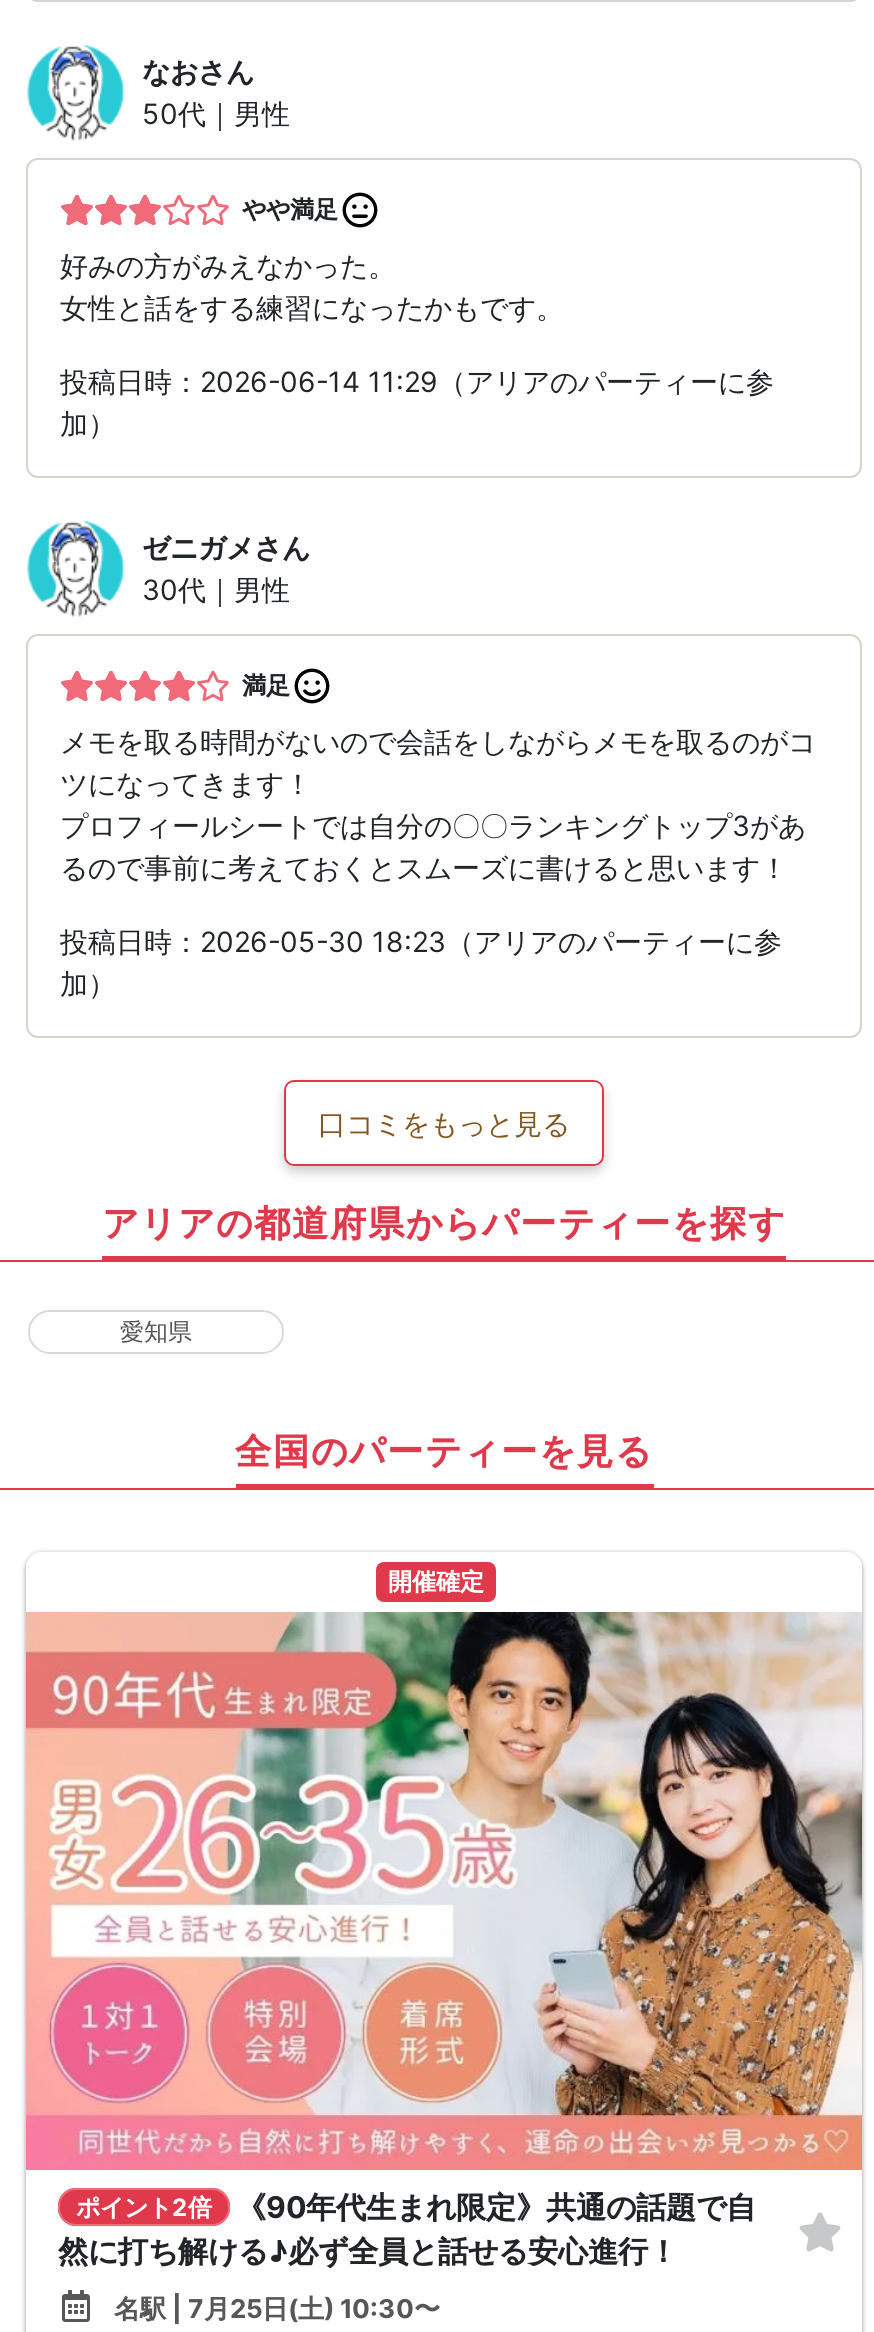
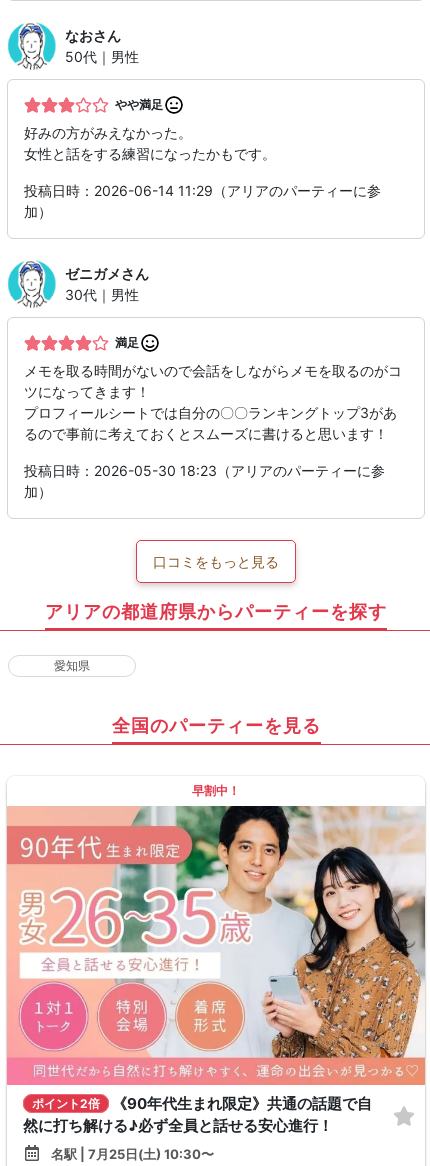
[388,1566,484,1596] 開催確定 -> [192,783,240,798] 早割中！

